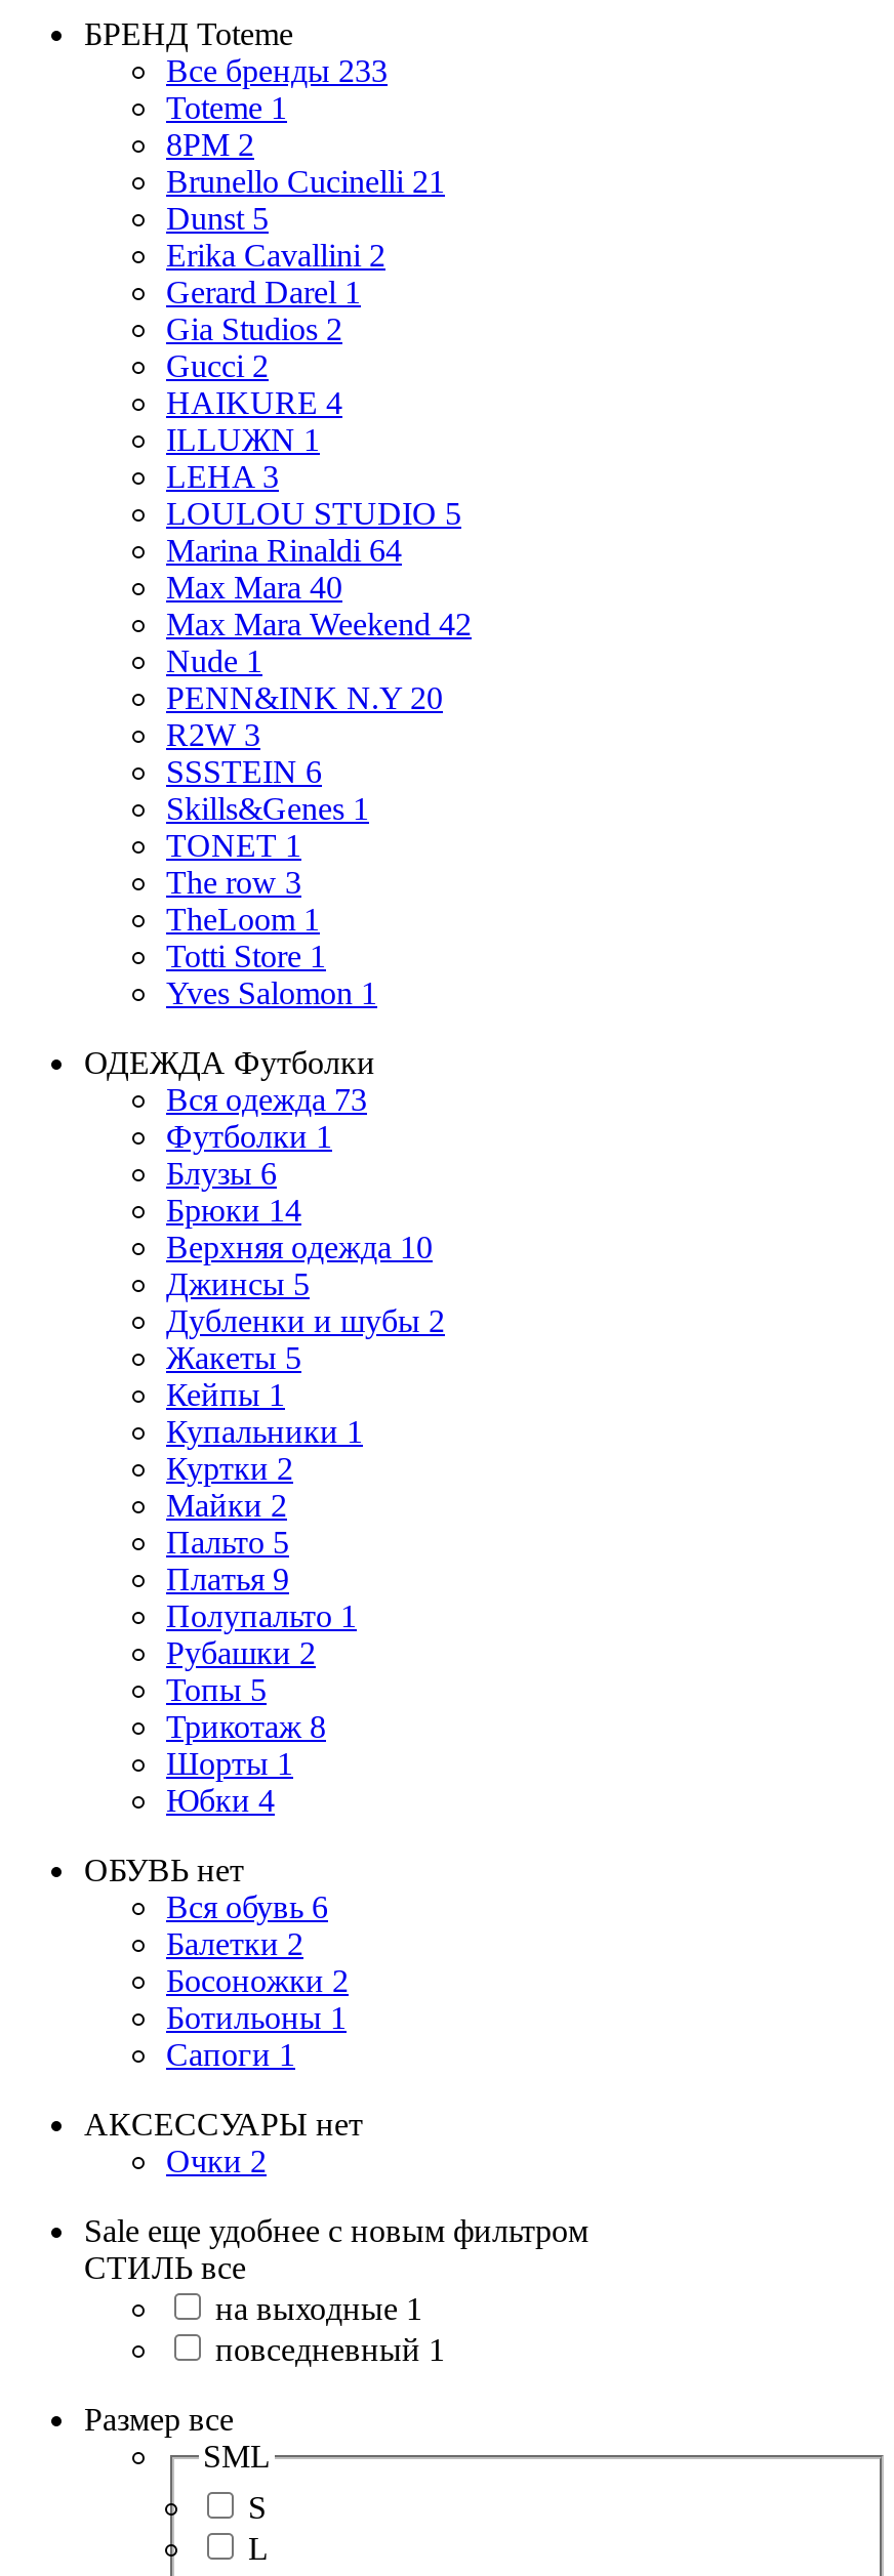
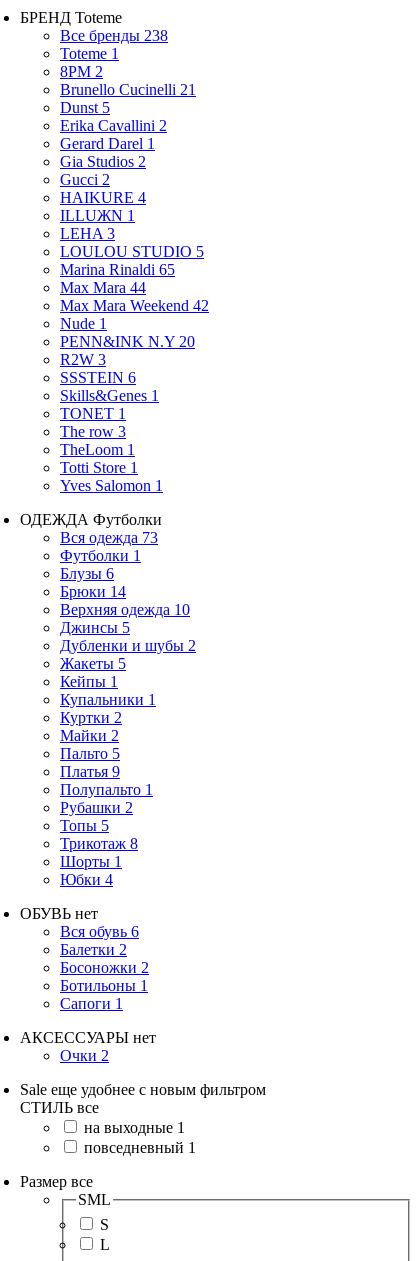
[166,53,388,88] Все бренды 233 -> [60,27,168,44] Все бренды 238
[166,532,402,567] Marina Rinaldi 64 -> [60,261,175,278] Marina Rinaldi 65
[166,569,342,604] Max Mara 40 -> [60,279,146,296] Max Mara 44

